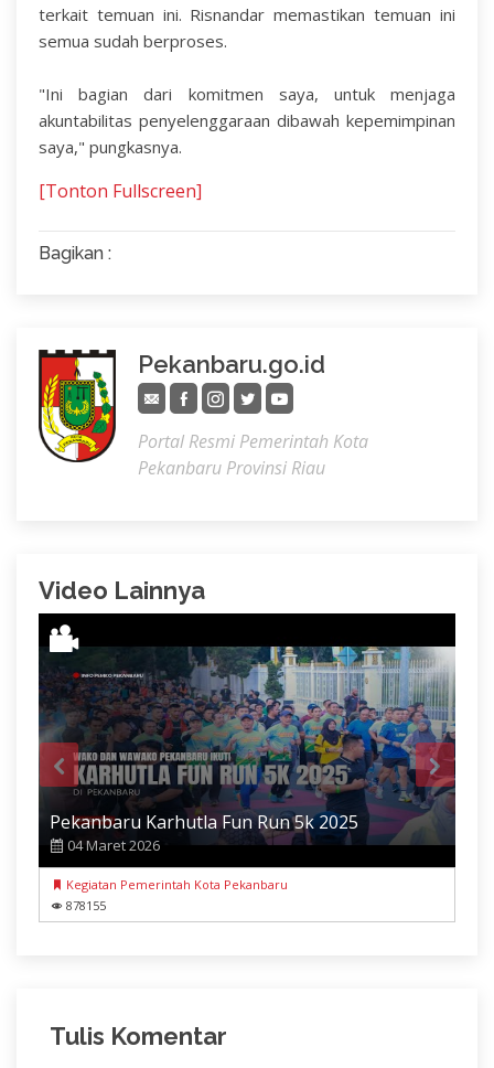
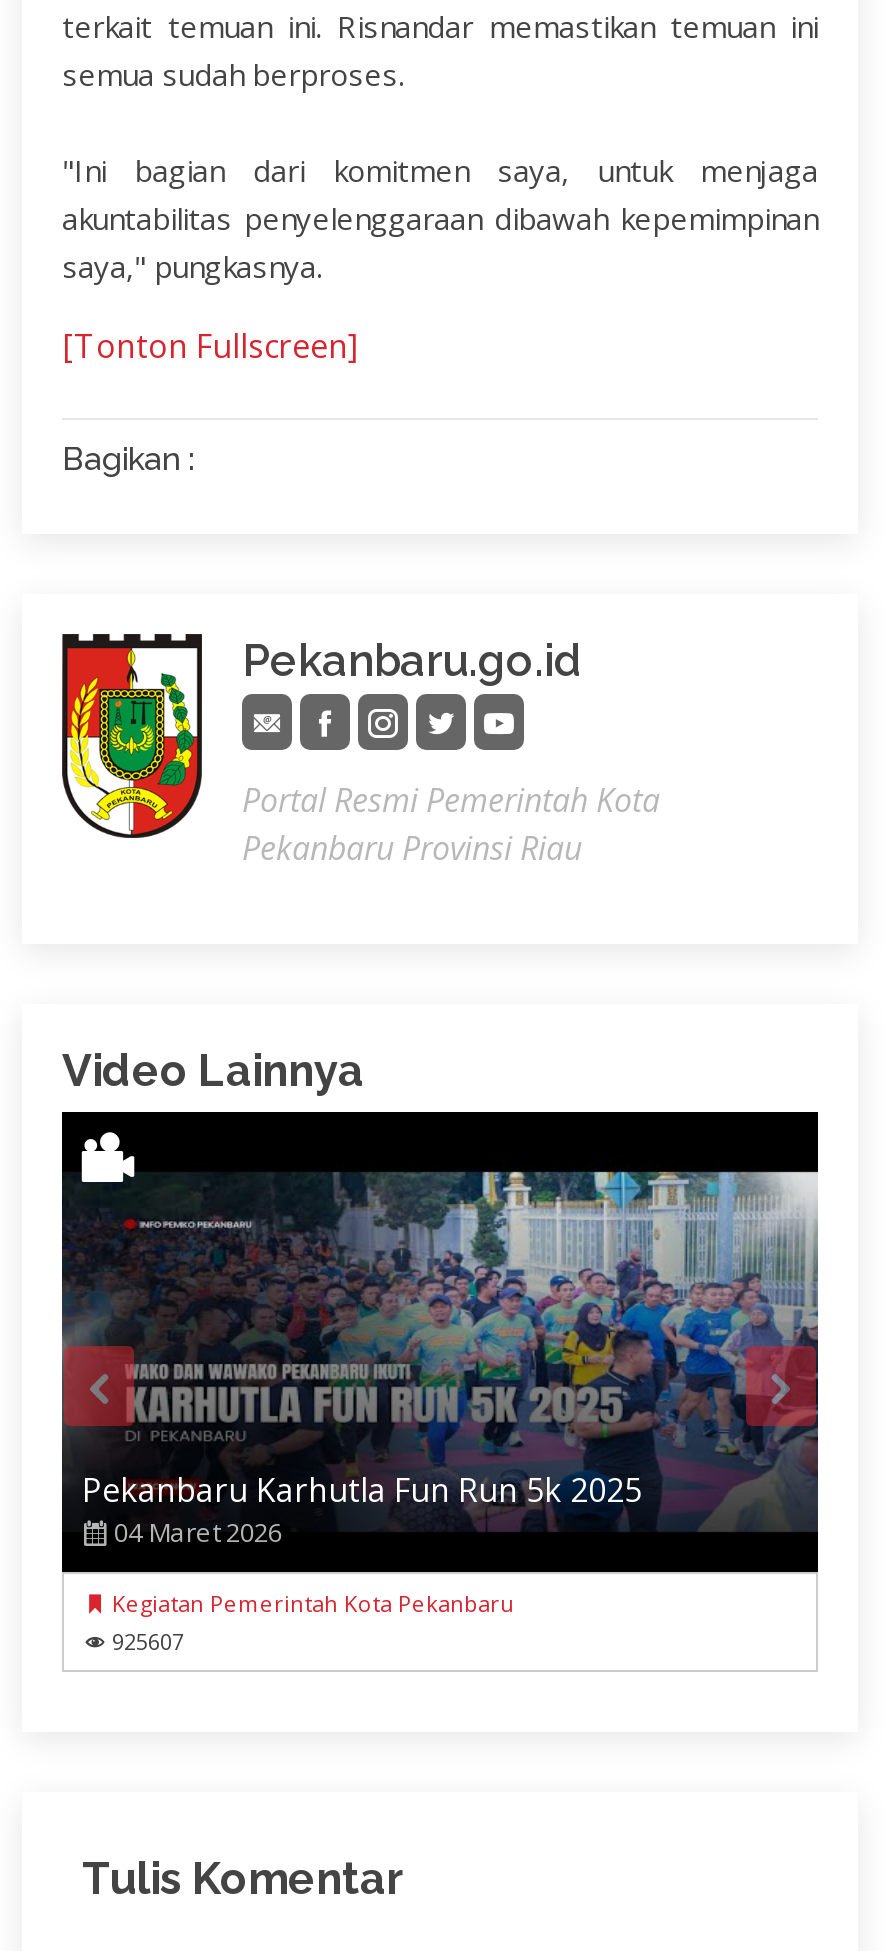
[63,897,106,914] 878155 -> [106,1626,184,1656] 925607

